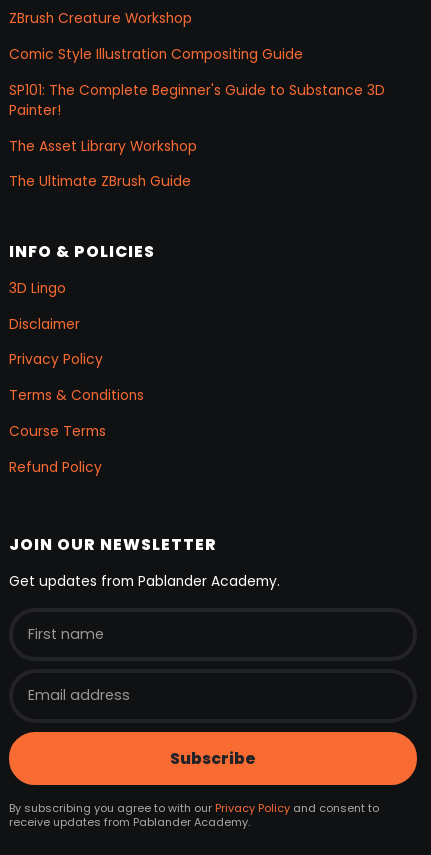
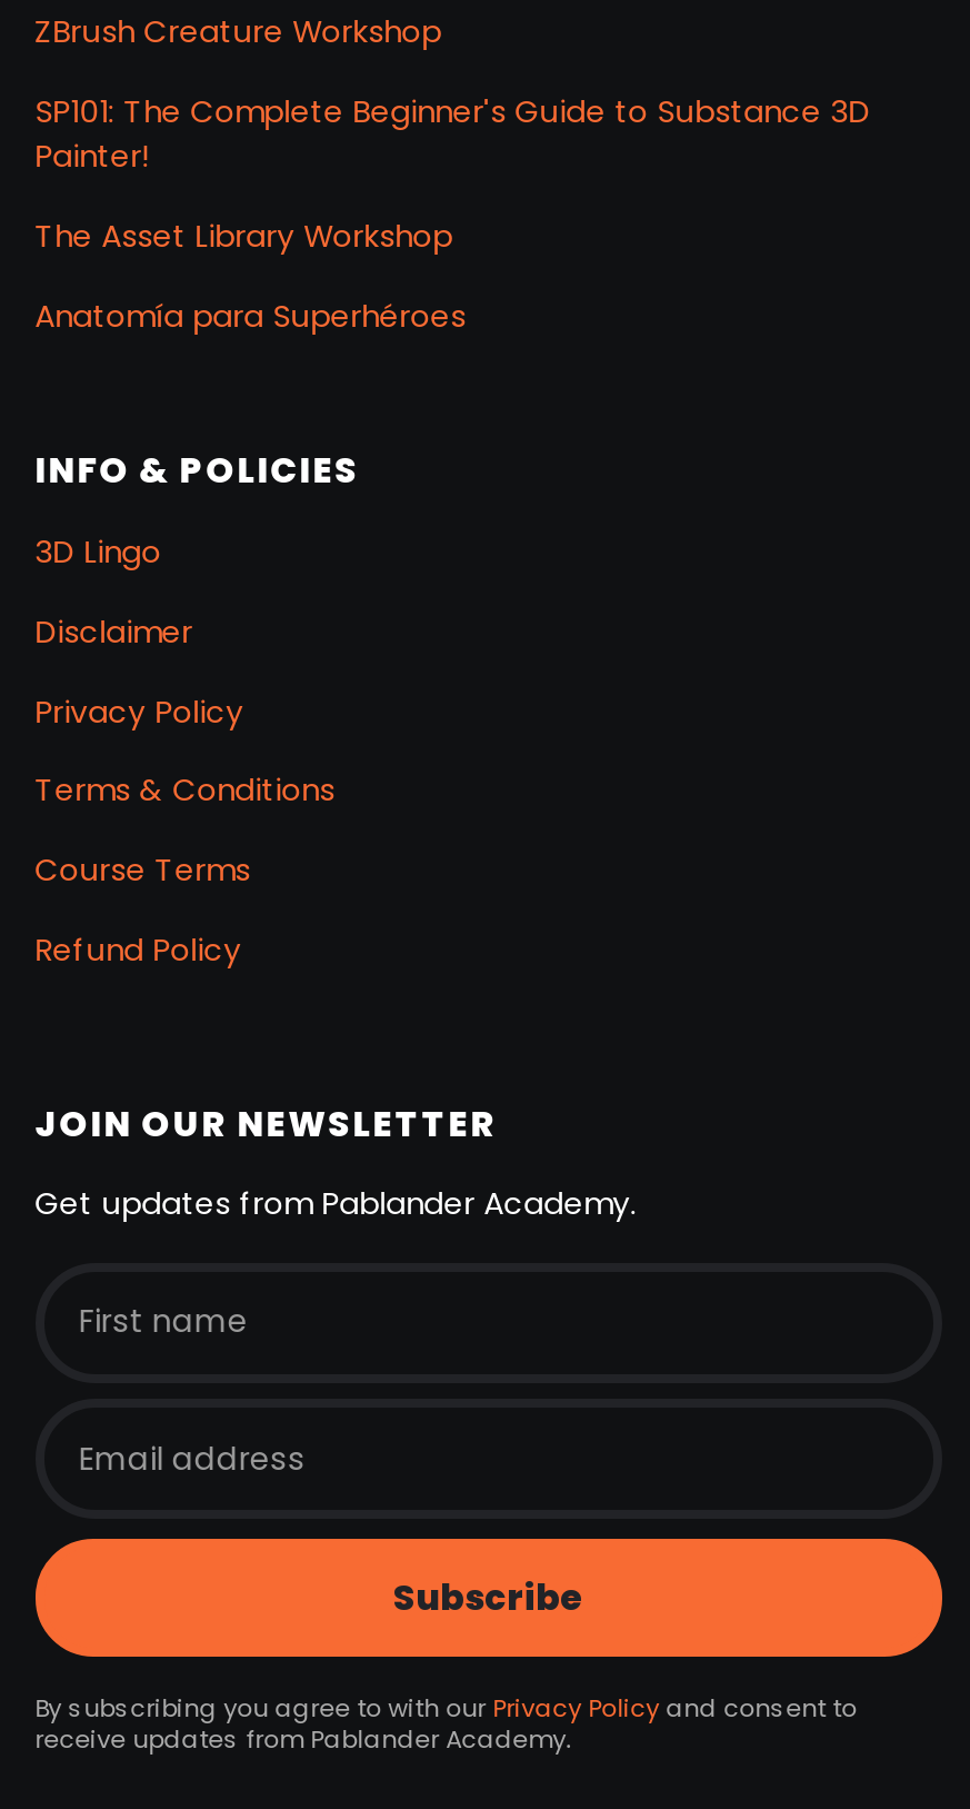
[9,45,303,64] Comic Style Illustration Compositing Guide -> none
[9,172,191,191] The Ultimate ZBrush Guide -> [35,295,466,337] Anatomía para Superhéroes

